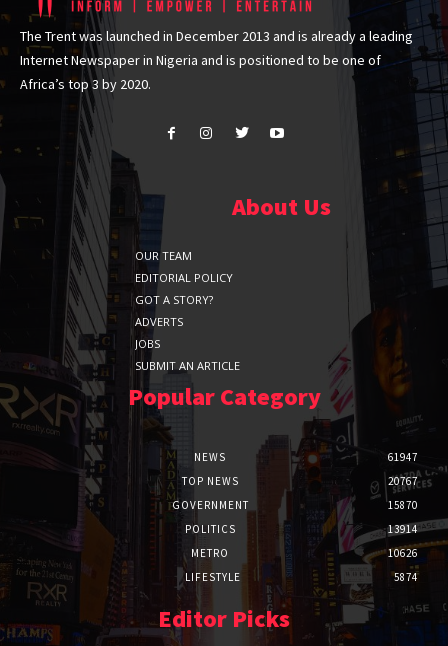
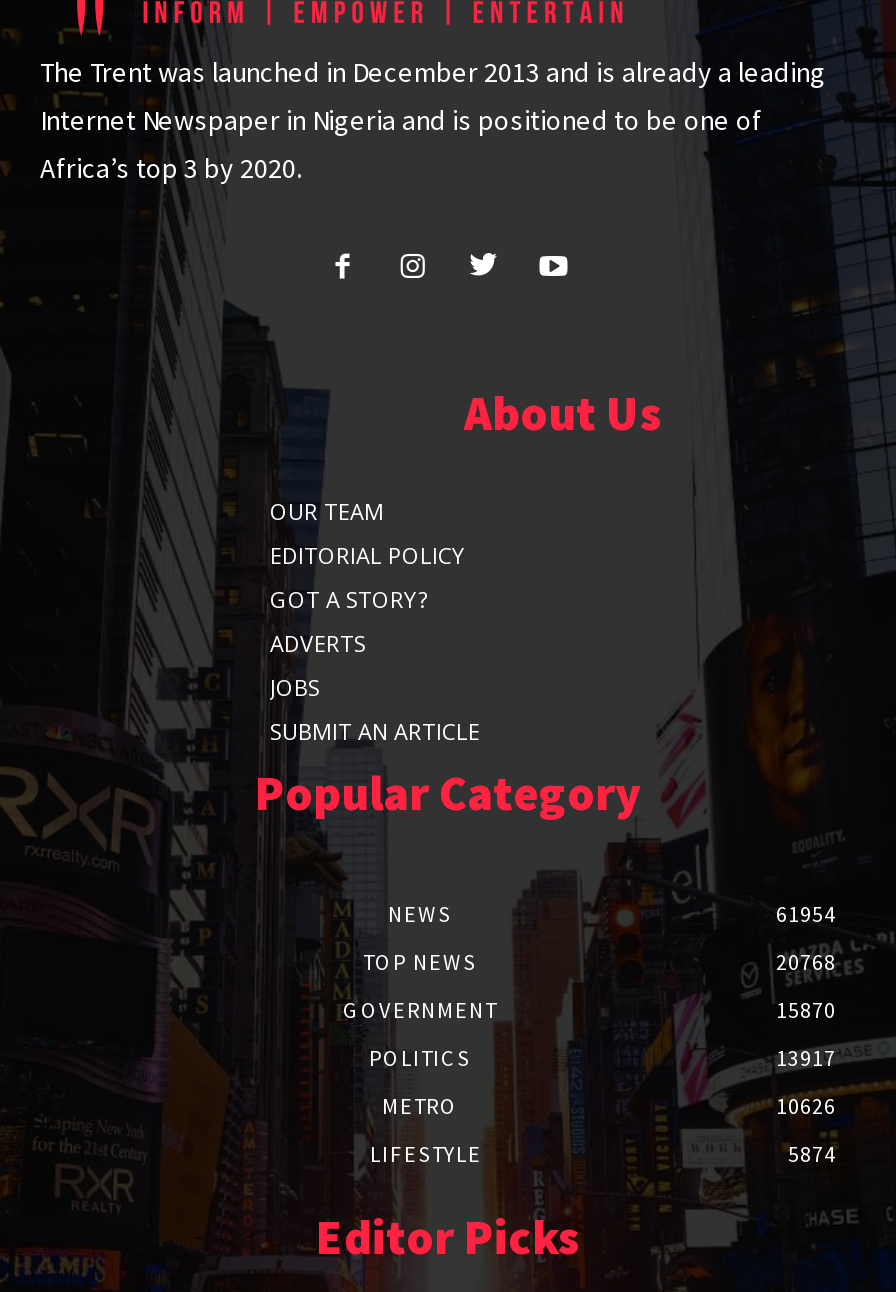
[388,450,418,464] 61947 -> [776,900,836,928] 61954
[388,474,418,488] 20767 -> [776,948,836,976] 20768
[388,522,418,536] 13914 -> [776,1044,836,1072] 13917

